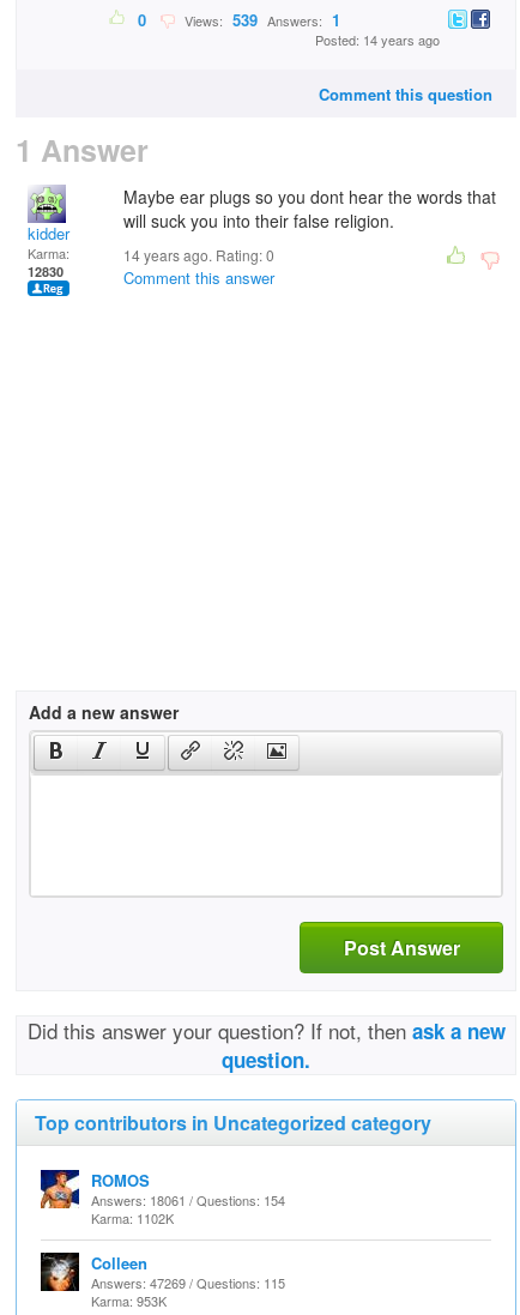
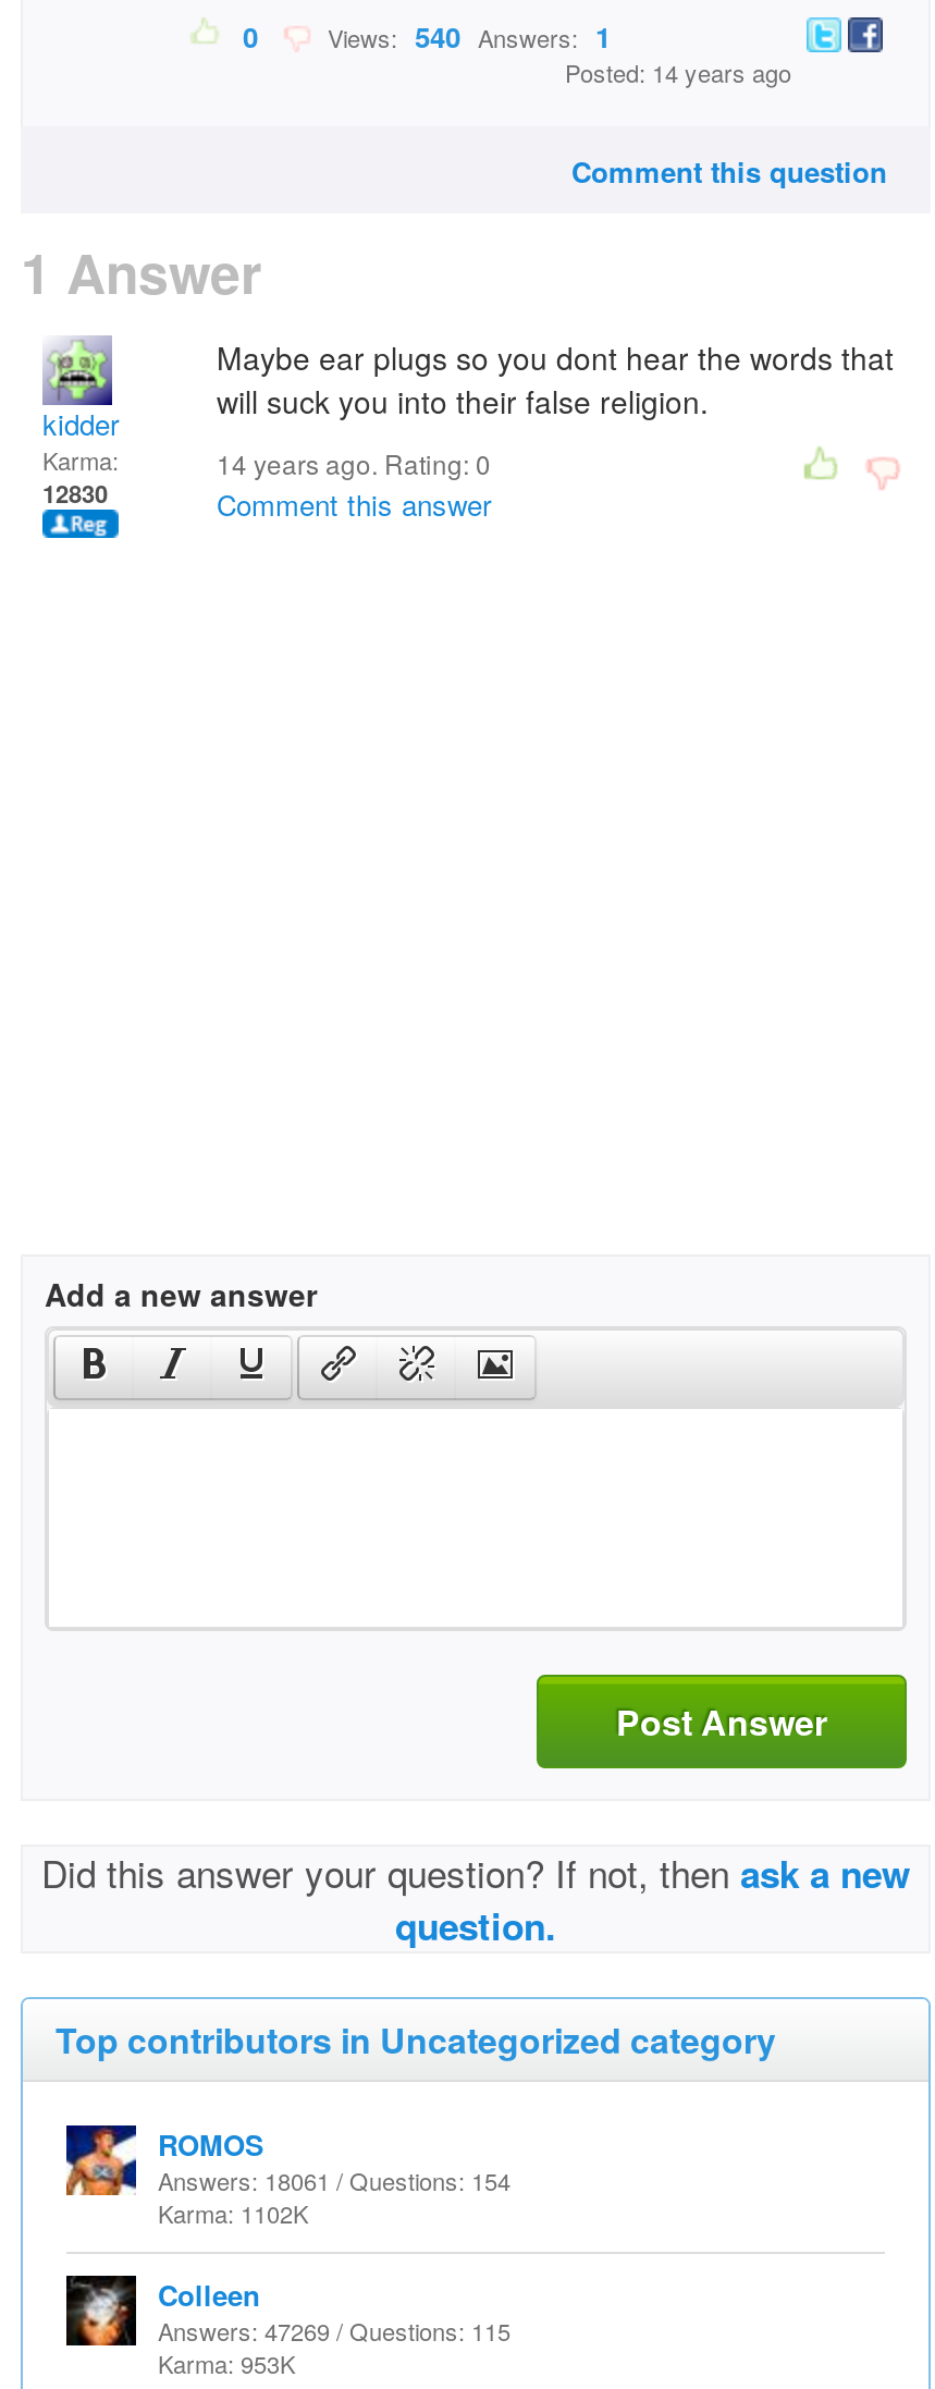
[177,9,340,31] Views: 539 Answers: 1 -> [315,15,611,57] Views: 540 Answers: 1

